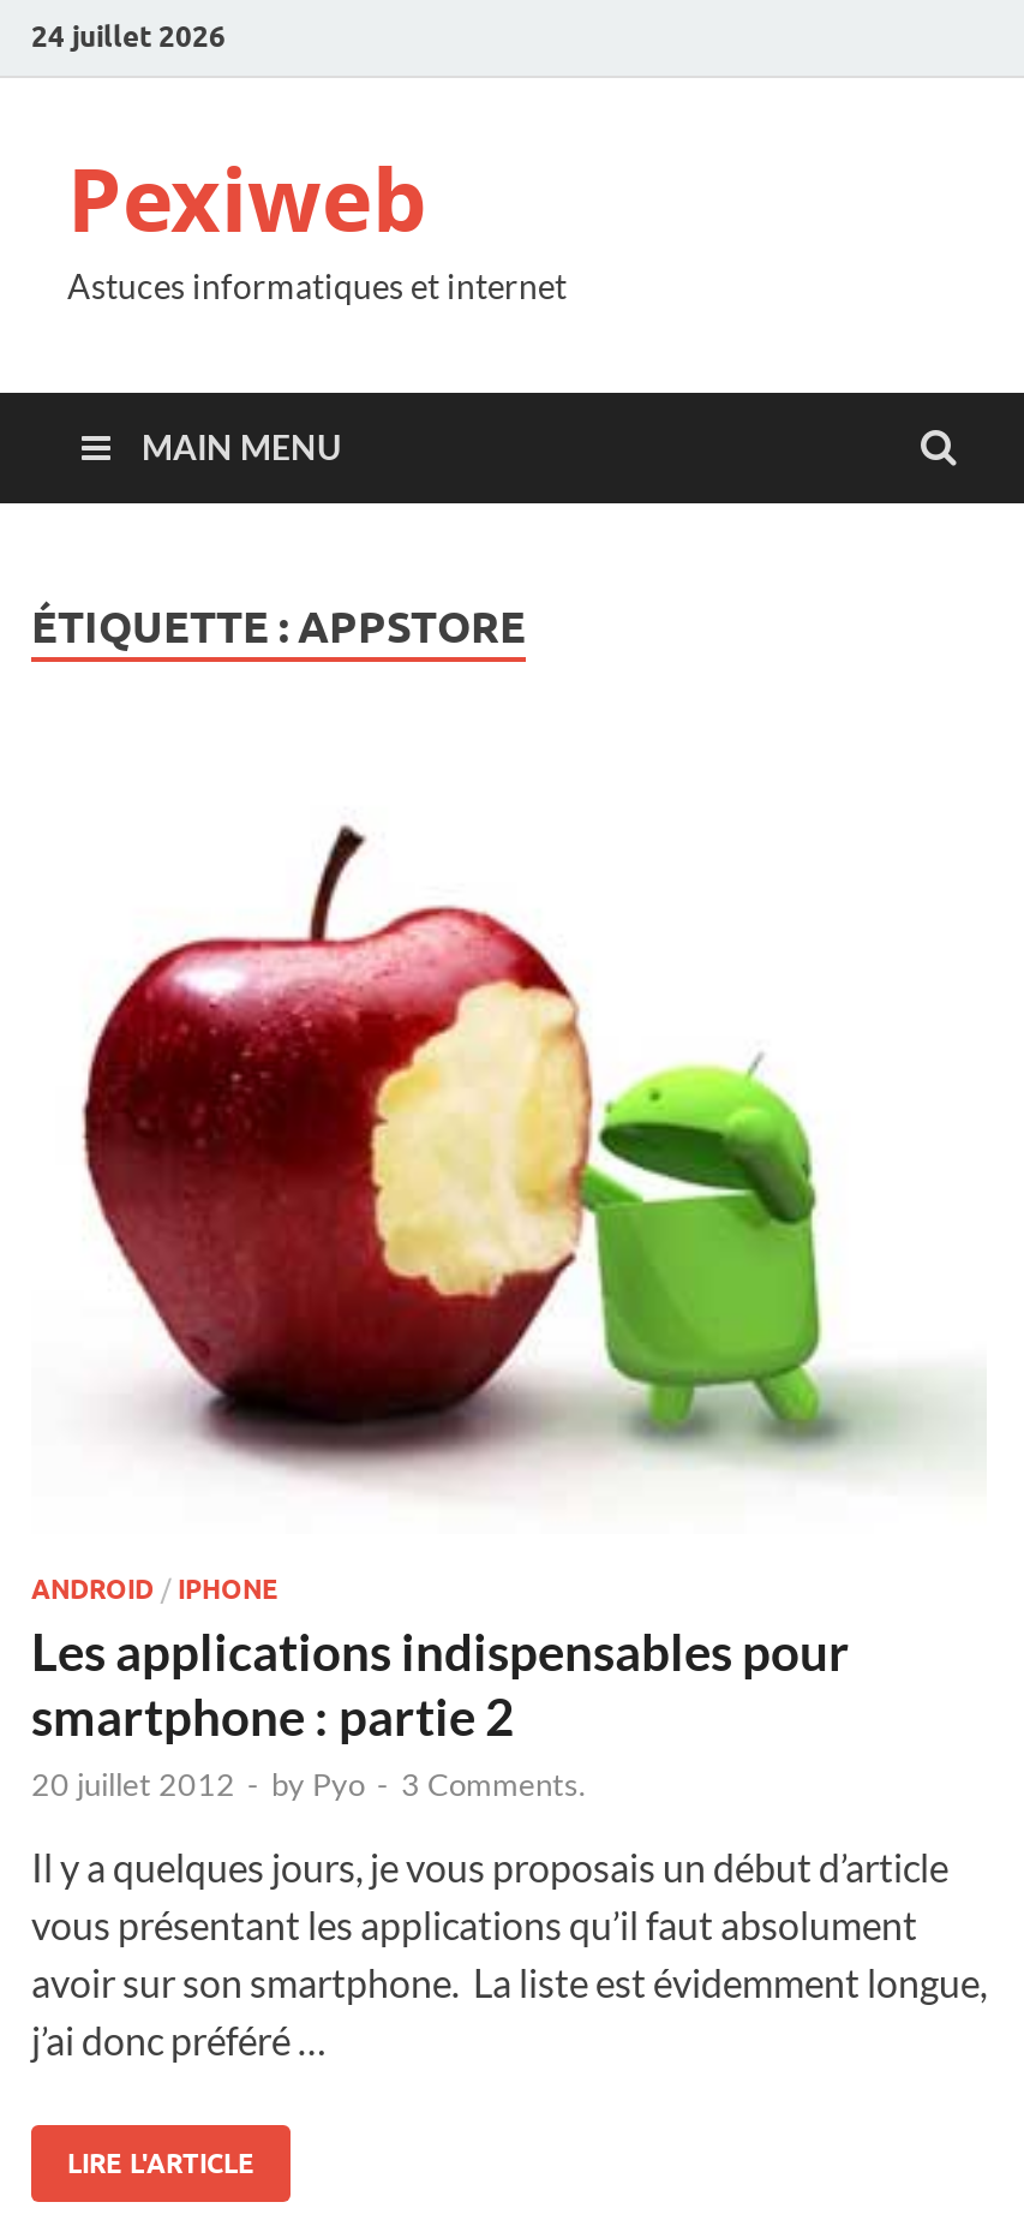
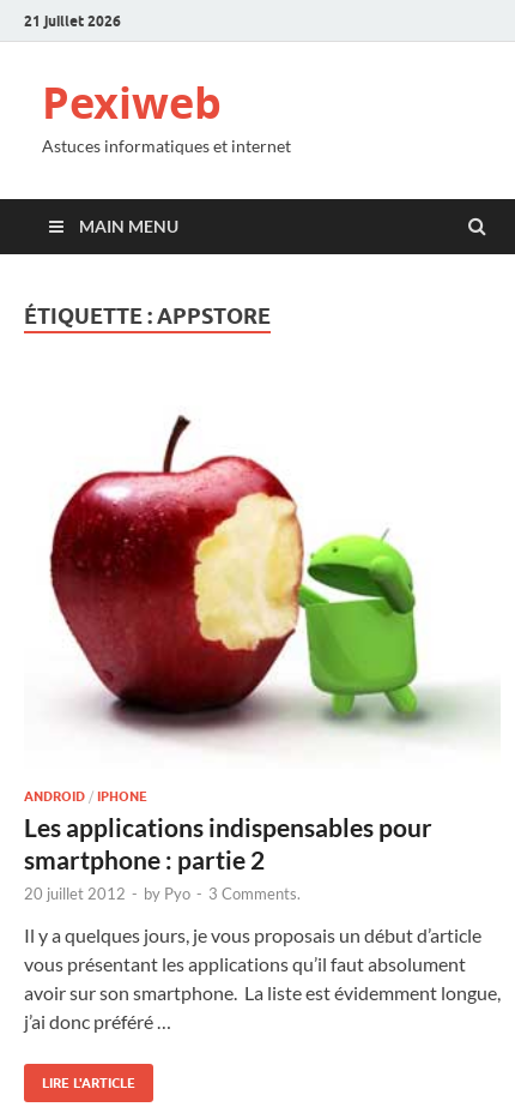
[31,17,226,53] 24 juillet 2026 -> [24,11,121,29] 21 juillet 2026

